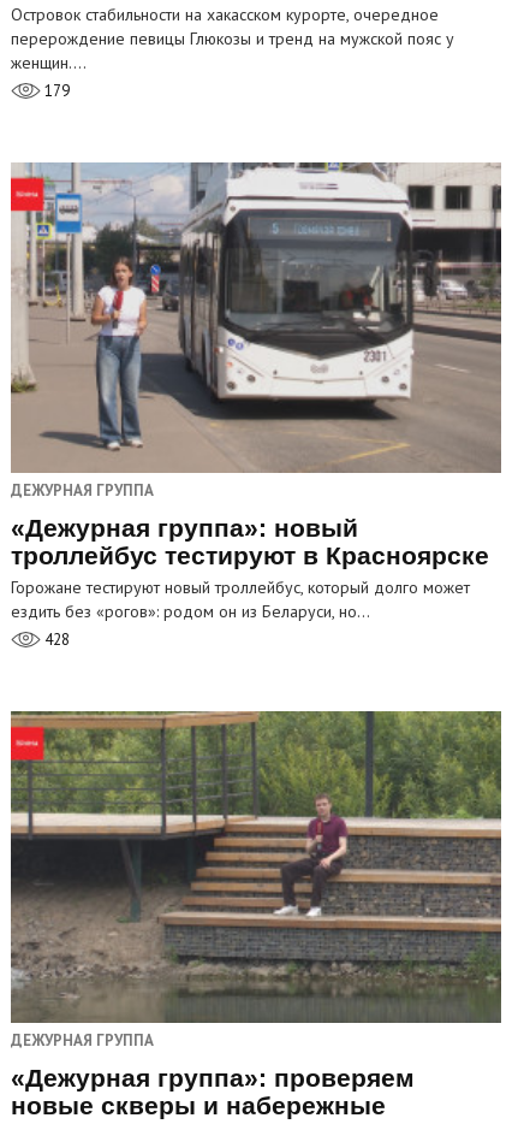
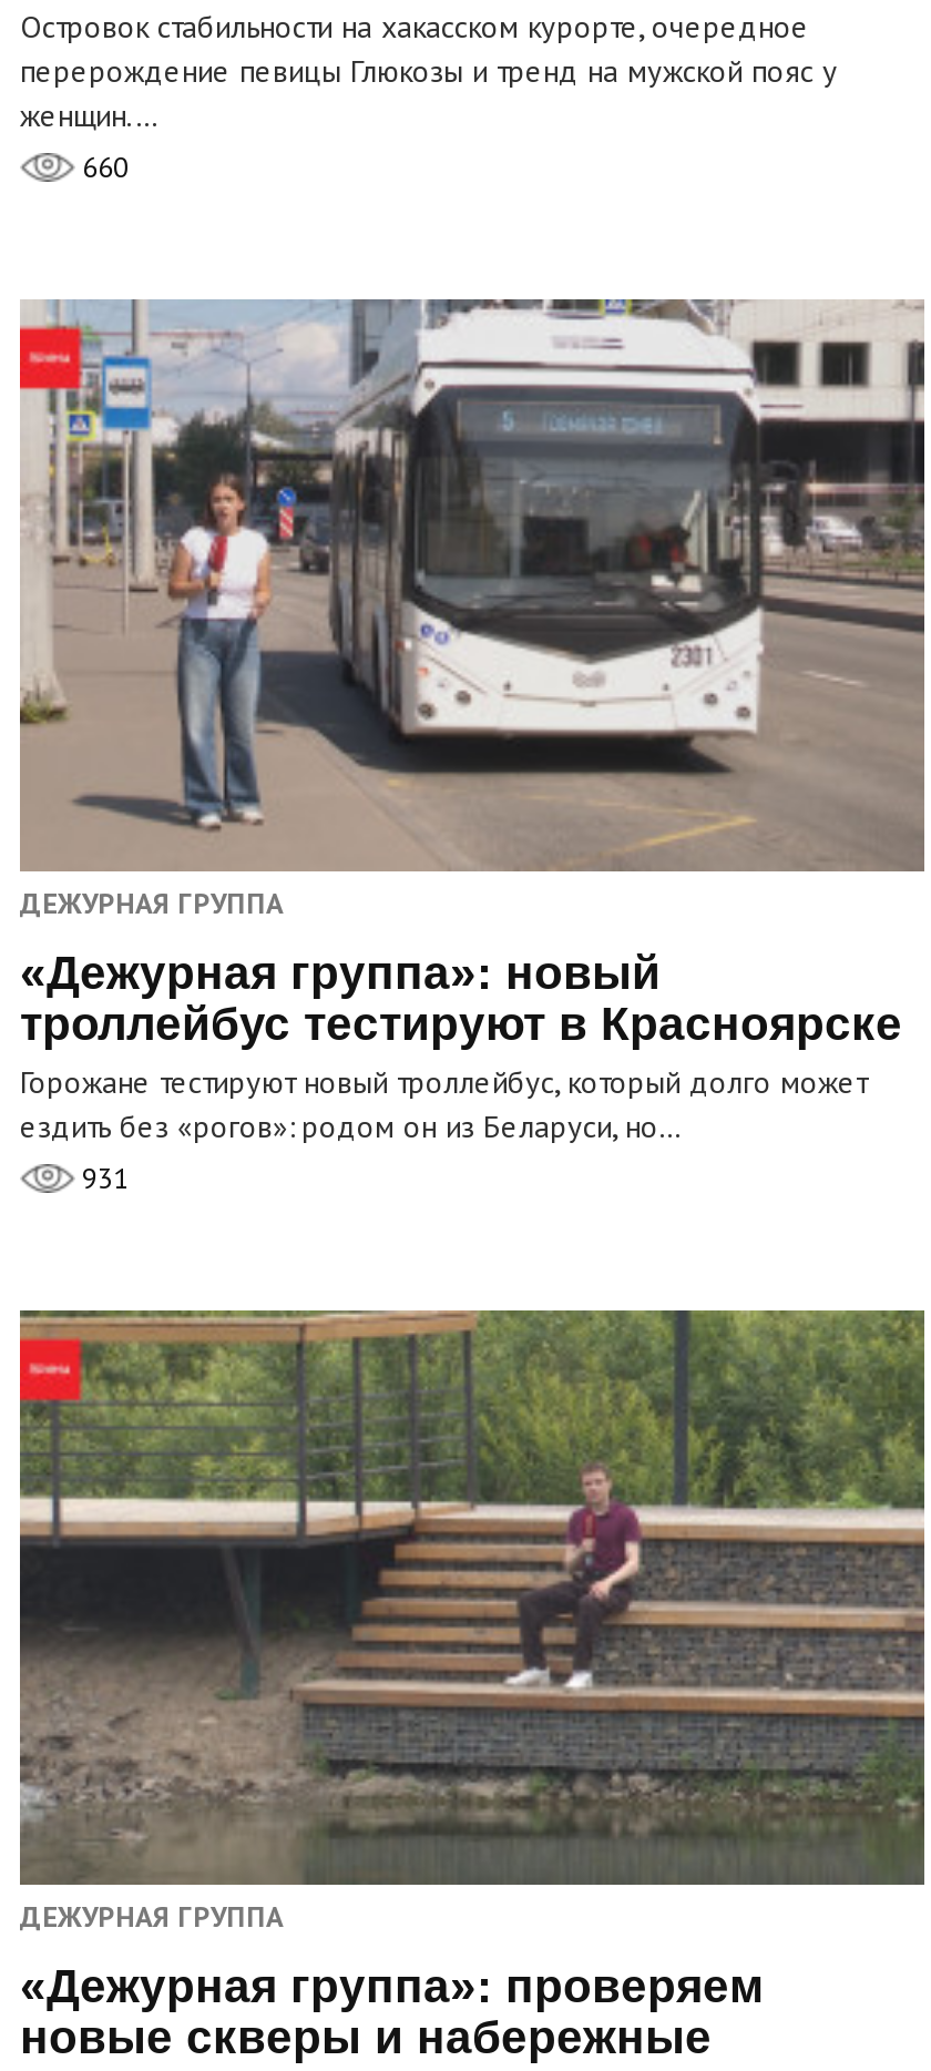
[41,81,70,101] 179 -> [75,149,129,187] 660
[41,630,70,650] 428 -> [75,1161,129,1198] 931

